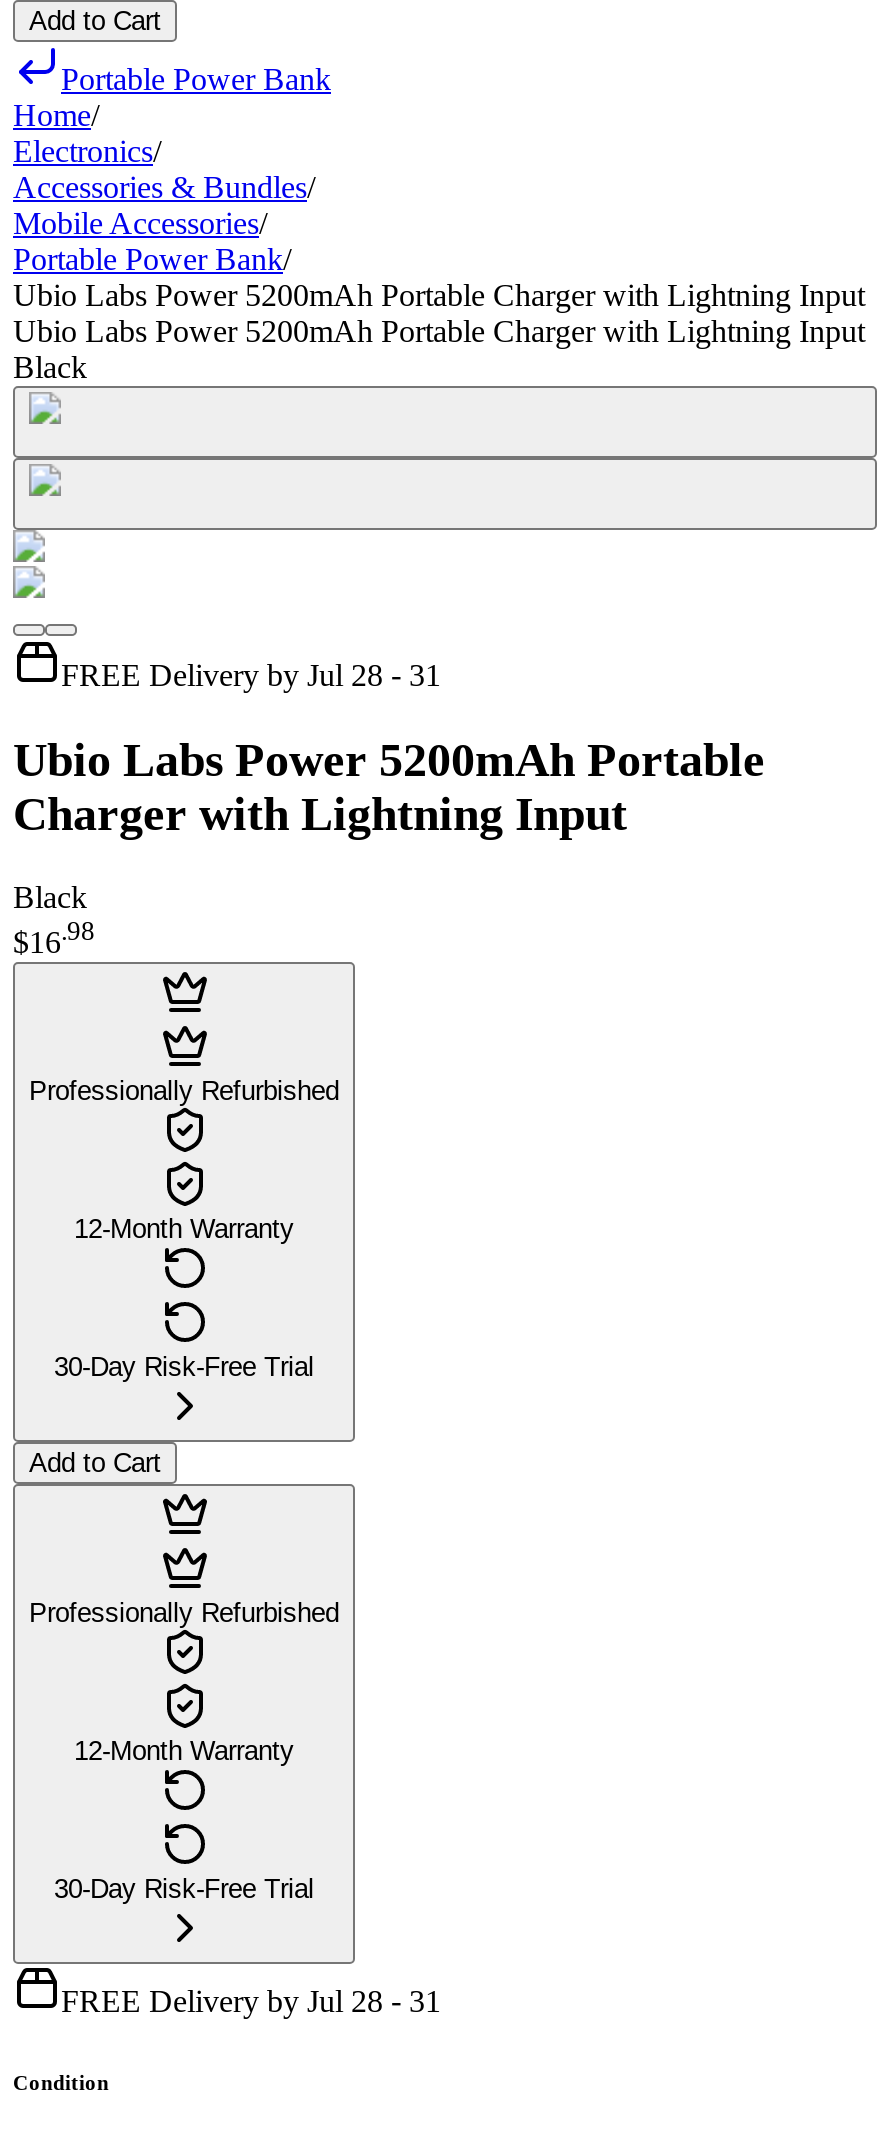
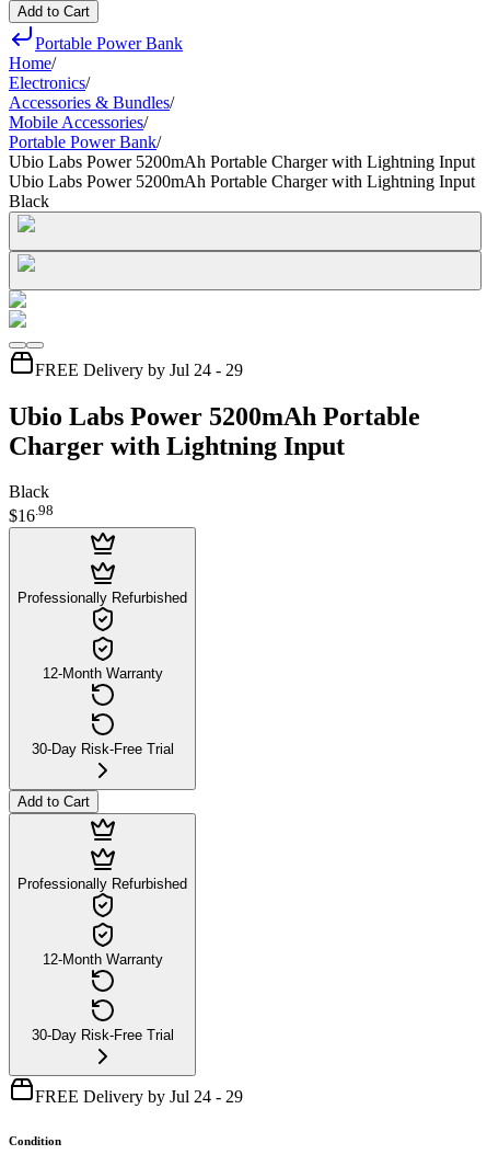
[61,657,441,691] FREE Delivery by Jul 28 - 31 -> [35,360,243,379] FREE Delivery by Jul 24 - 29
[61,1984,441,2018] FREE Delivery by Jul 28 - 31 -> [35,1087,243,1106] FREE Delivery by Jul 24 - 29

